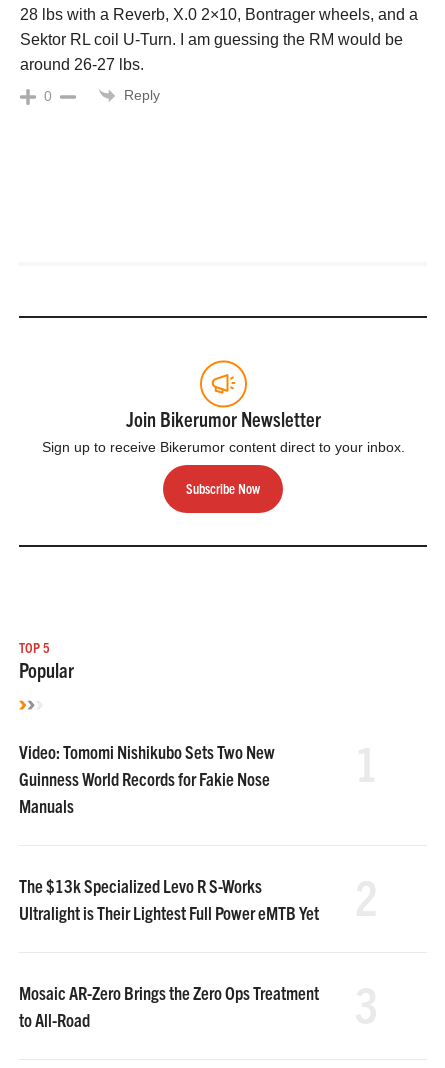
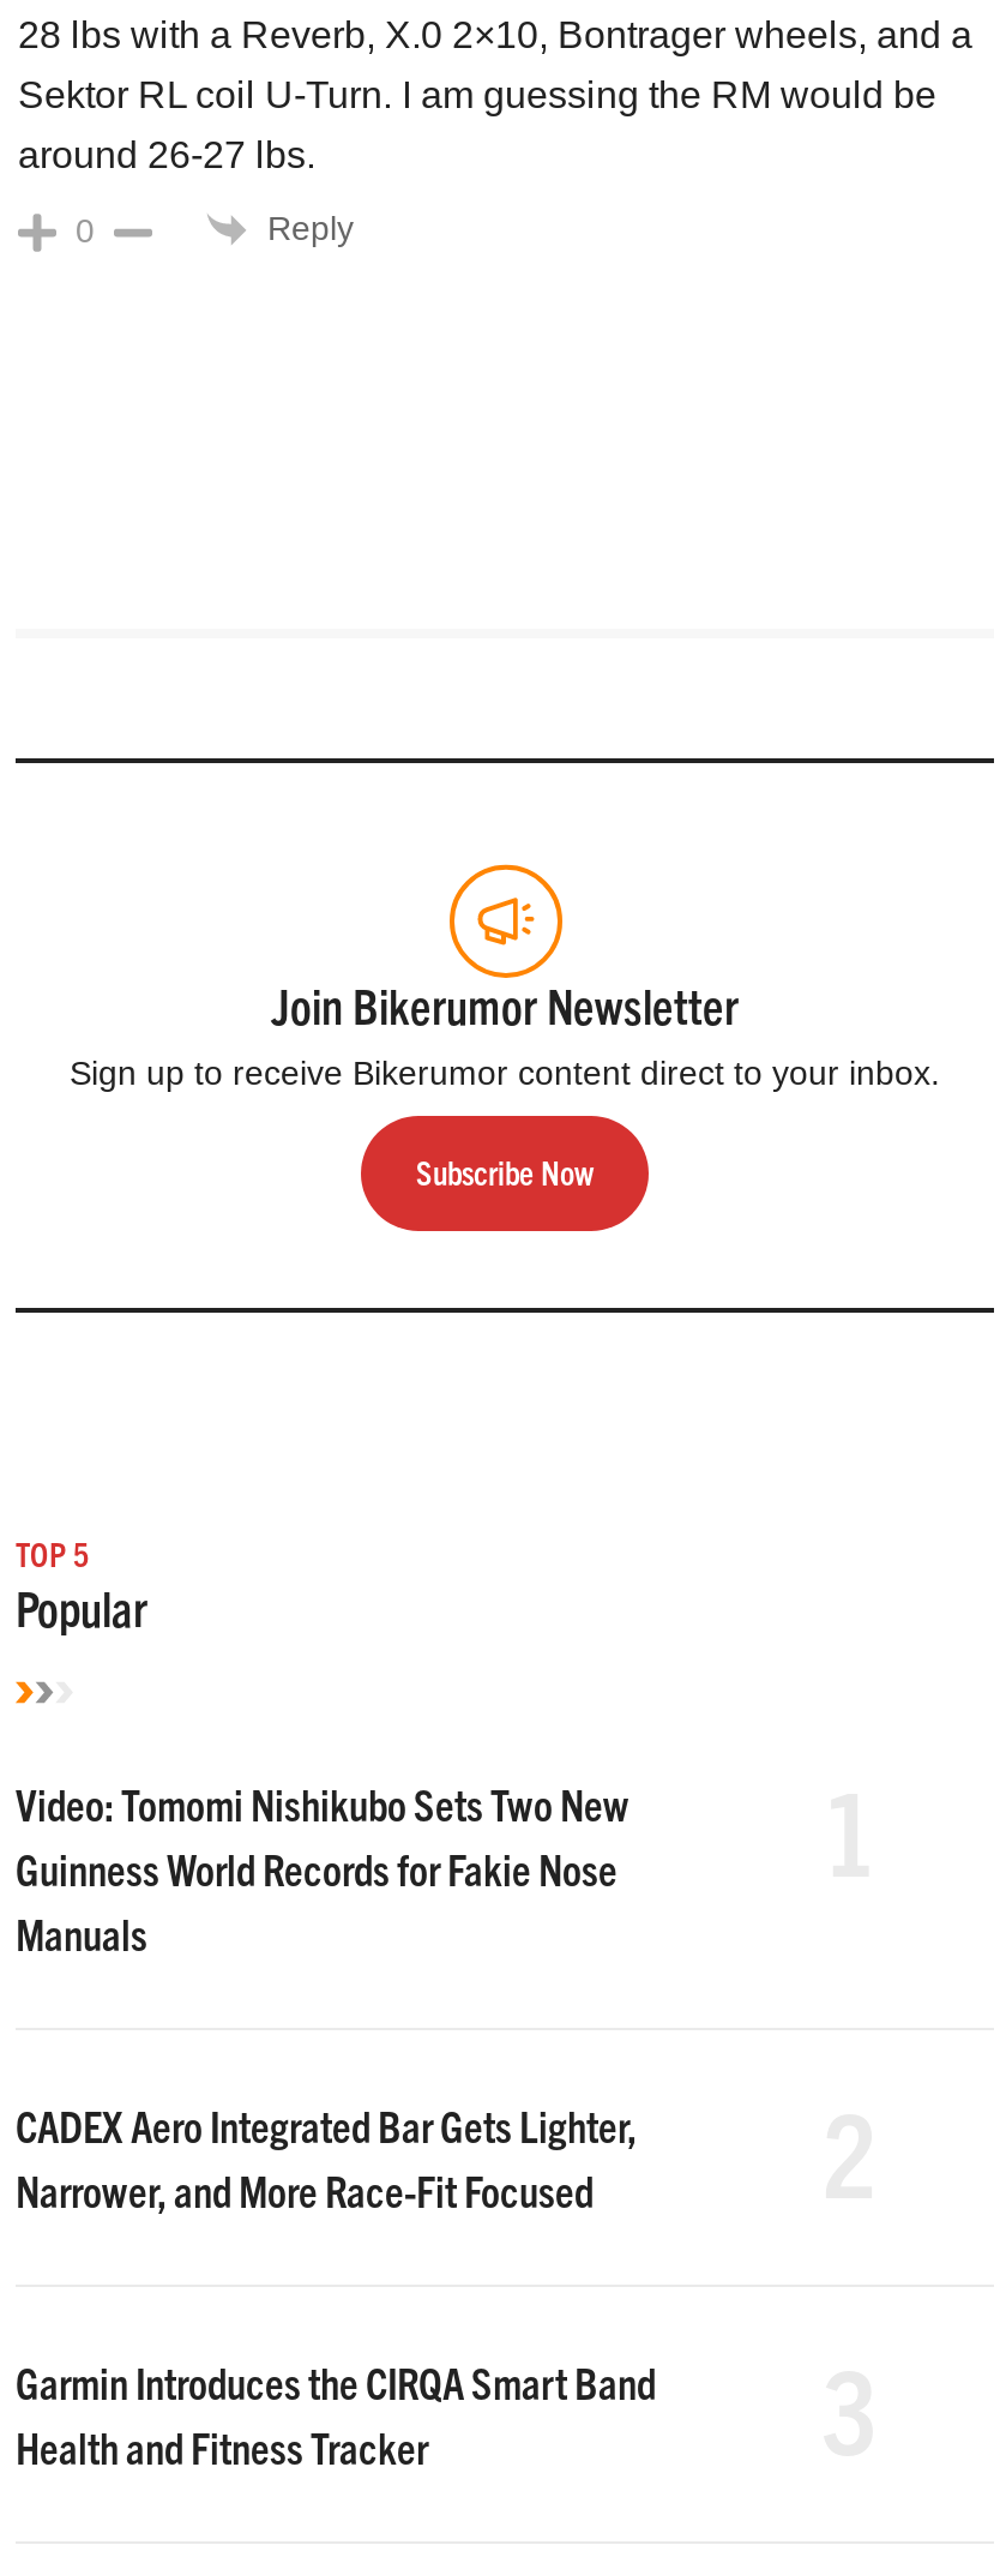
[19,874,319,924] The $13k Specialized Levo R S-Works | Ultralight is Their Lightest Full Power eMTB Yet -> [16,2097,637,2217] CADEX Aero Integrated Bar Gets Lighter, | Narrower, and More Race-Fit Focused
[19,981,319,1031] Mosaic AR-Zero Brings the Zero Ops Treatment | to All-Road -> [16,2354,656,2474] Garmin Introduces the CIRQA Smart Band | Health and Fitness Tracker

